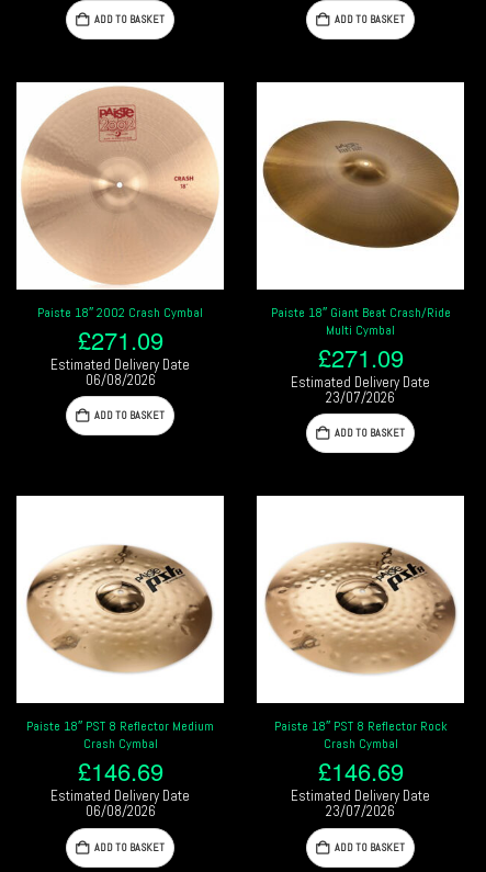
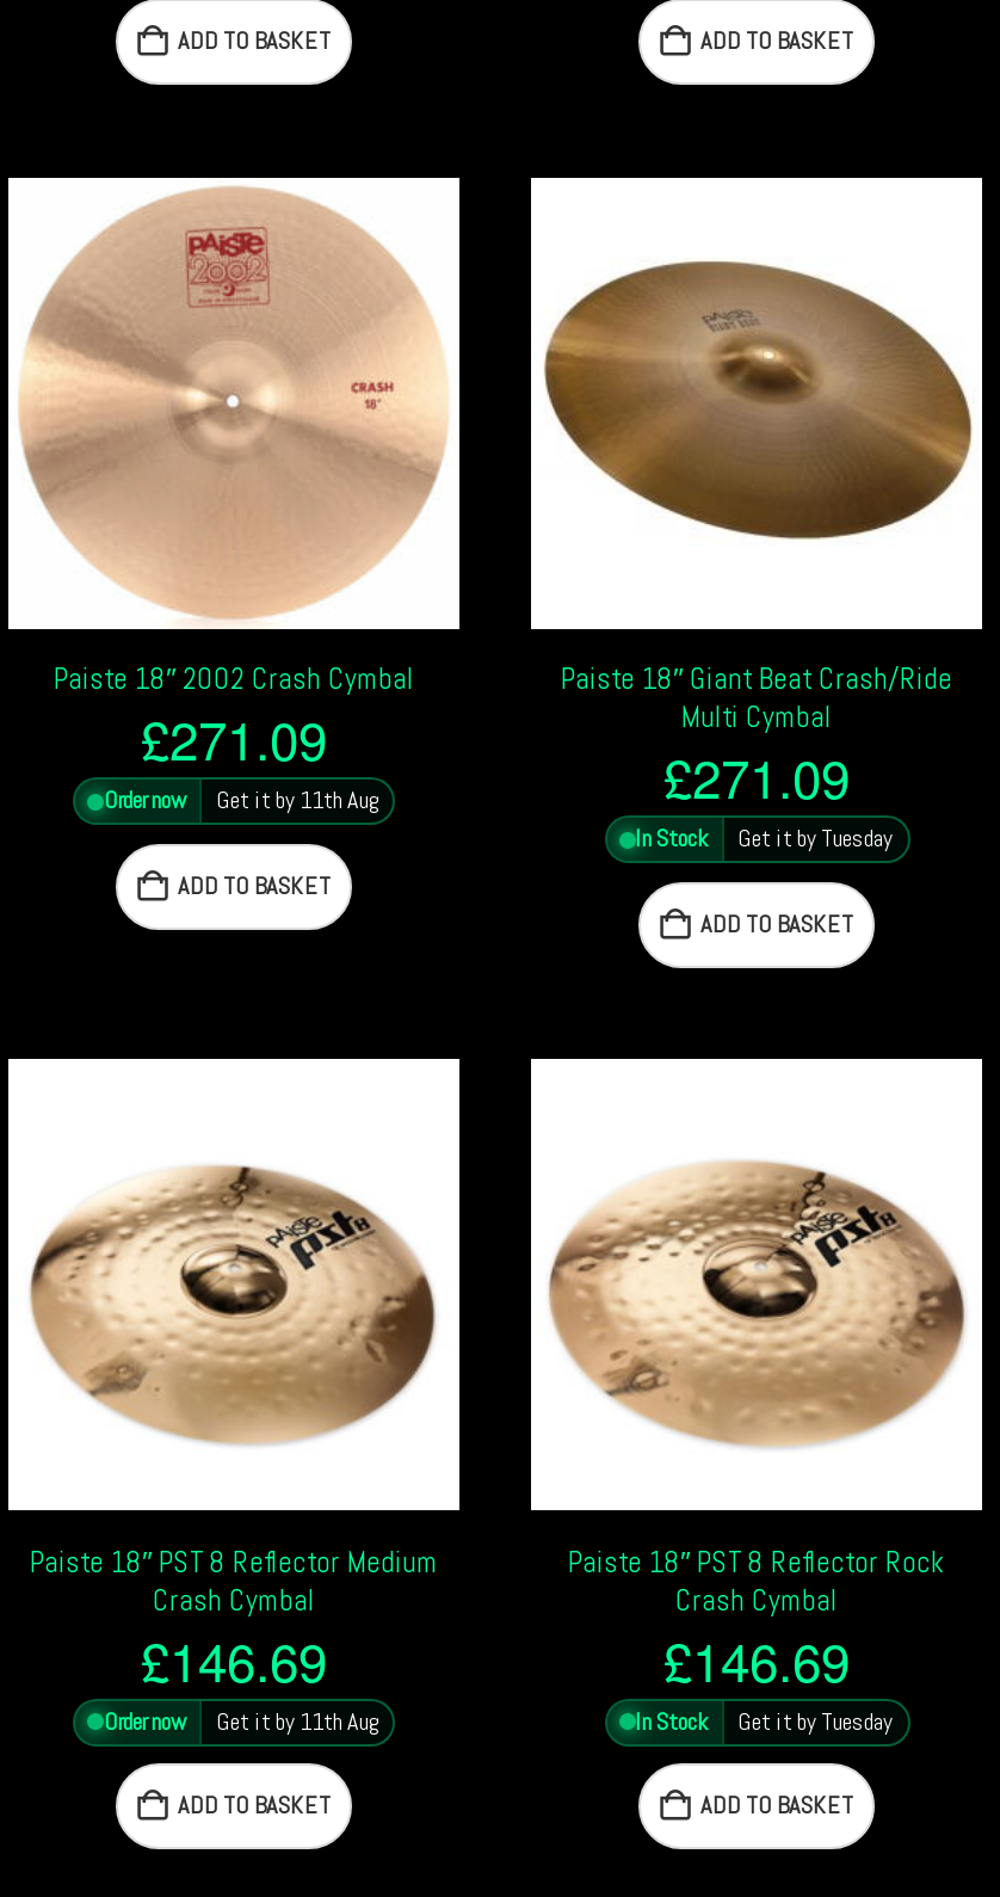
[50,355,190,389] Estimated Delivery Date | 06/08/2026 -> [104,785,378,816] Order now | Get it by 11th Aug
[291,373,430,407] Estimated Delivery Date | 23/07/2026 -> [635,824,893,855] In Stock | Get it by Tuesday
[50,787,190,821] Estimated Delivery Date | 06/08/2026 -> [104,1705,378,1736] Order now | Get it by 11th Aug
[291,787,430,821] Estimated Delivery Date | 23/07/2026 -> [635,1705,893,1736] In Stock | Get it by Tuesday

